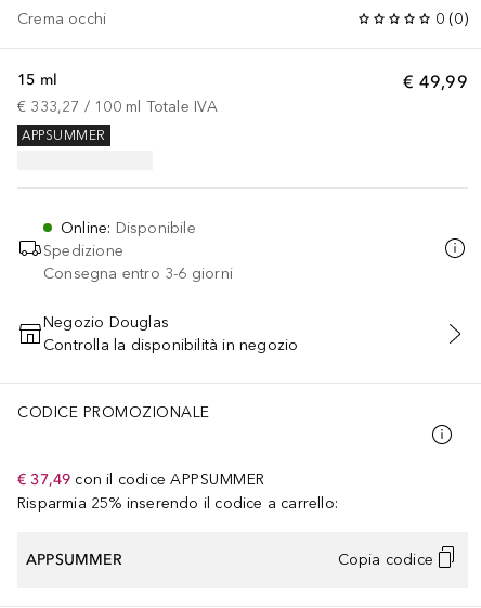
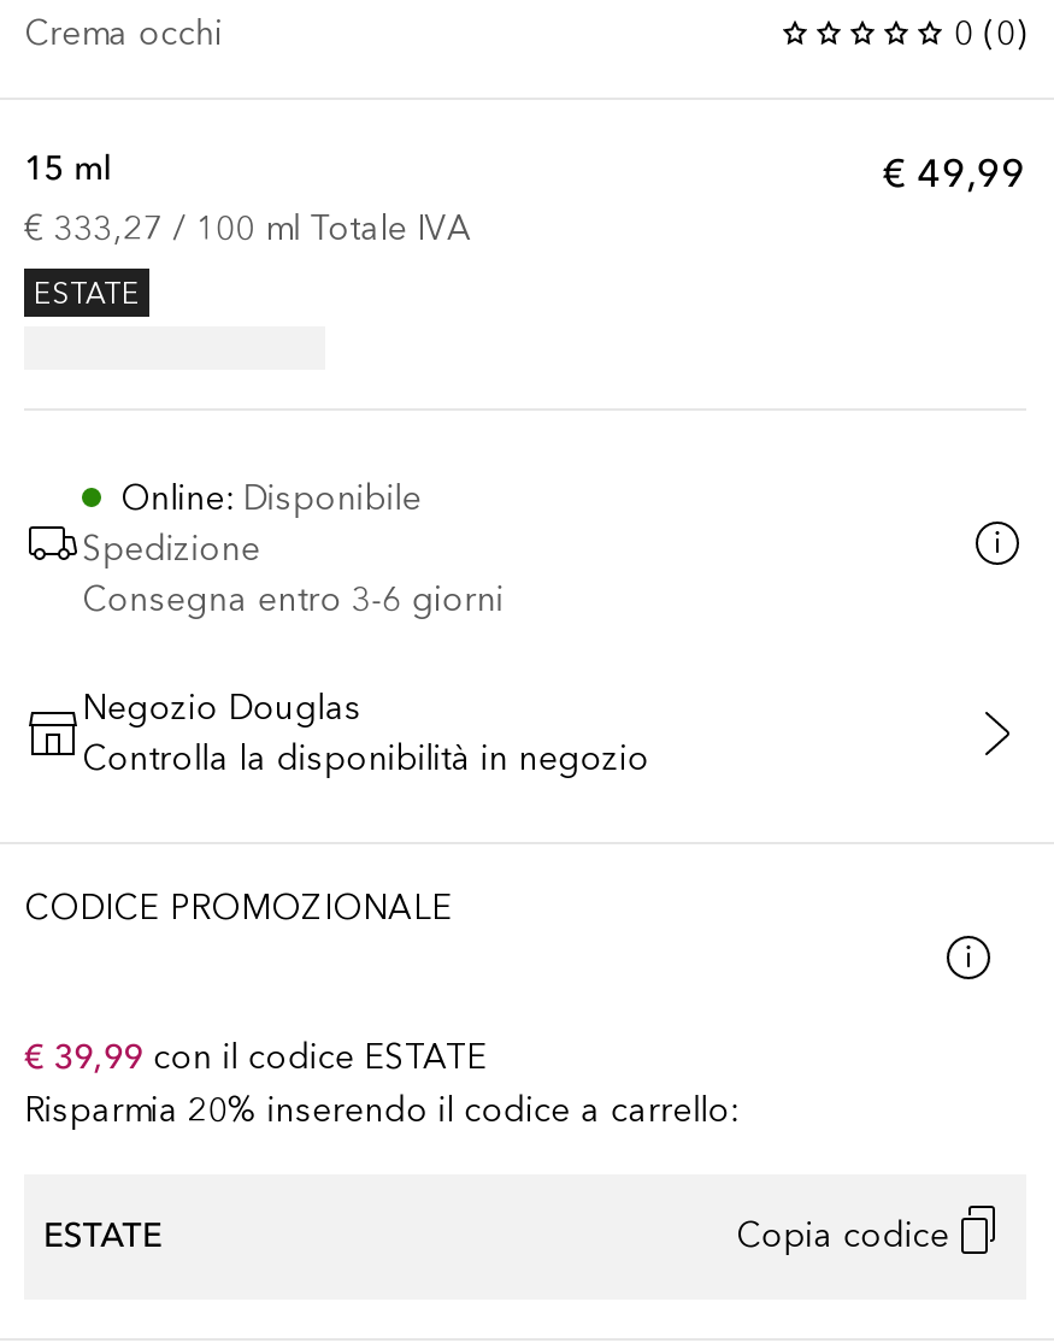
[22,128,106,143] APPSUMMER -> [34,277,140,311] ESTATE
[17,470,338,513] € 37,49 con il codice APPSUMMER | Risparmia 25% inserendo il codice a carrello: -> [24,1037,737,1131] € 39,99 con il codice ESTATE | Risparmia 20% inserendo il codice a carrello:
[26,551,122,569] APPSUMMER -> [43,1216,162,1257] ESTATE

